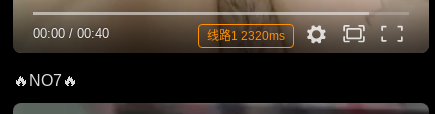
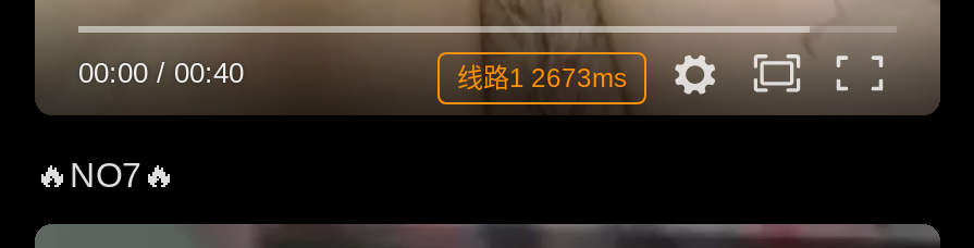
[207,29,285,43] 线路1 2320ms -> [457,64,627,94] 线路1 2673ms

